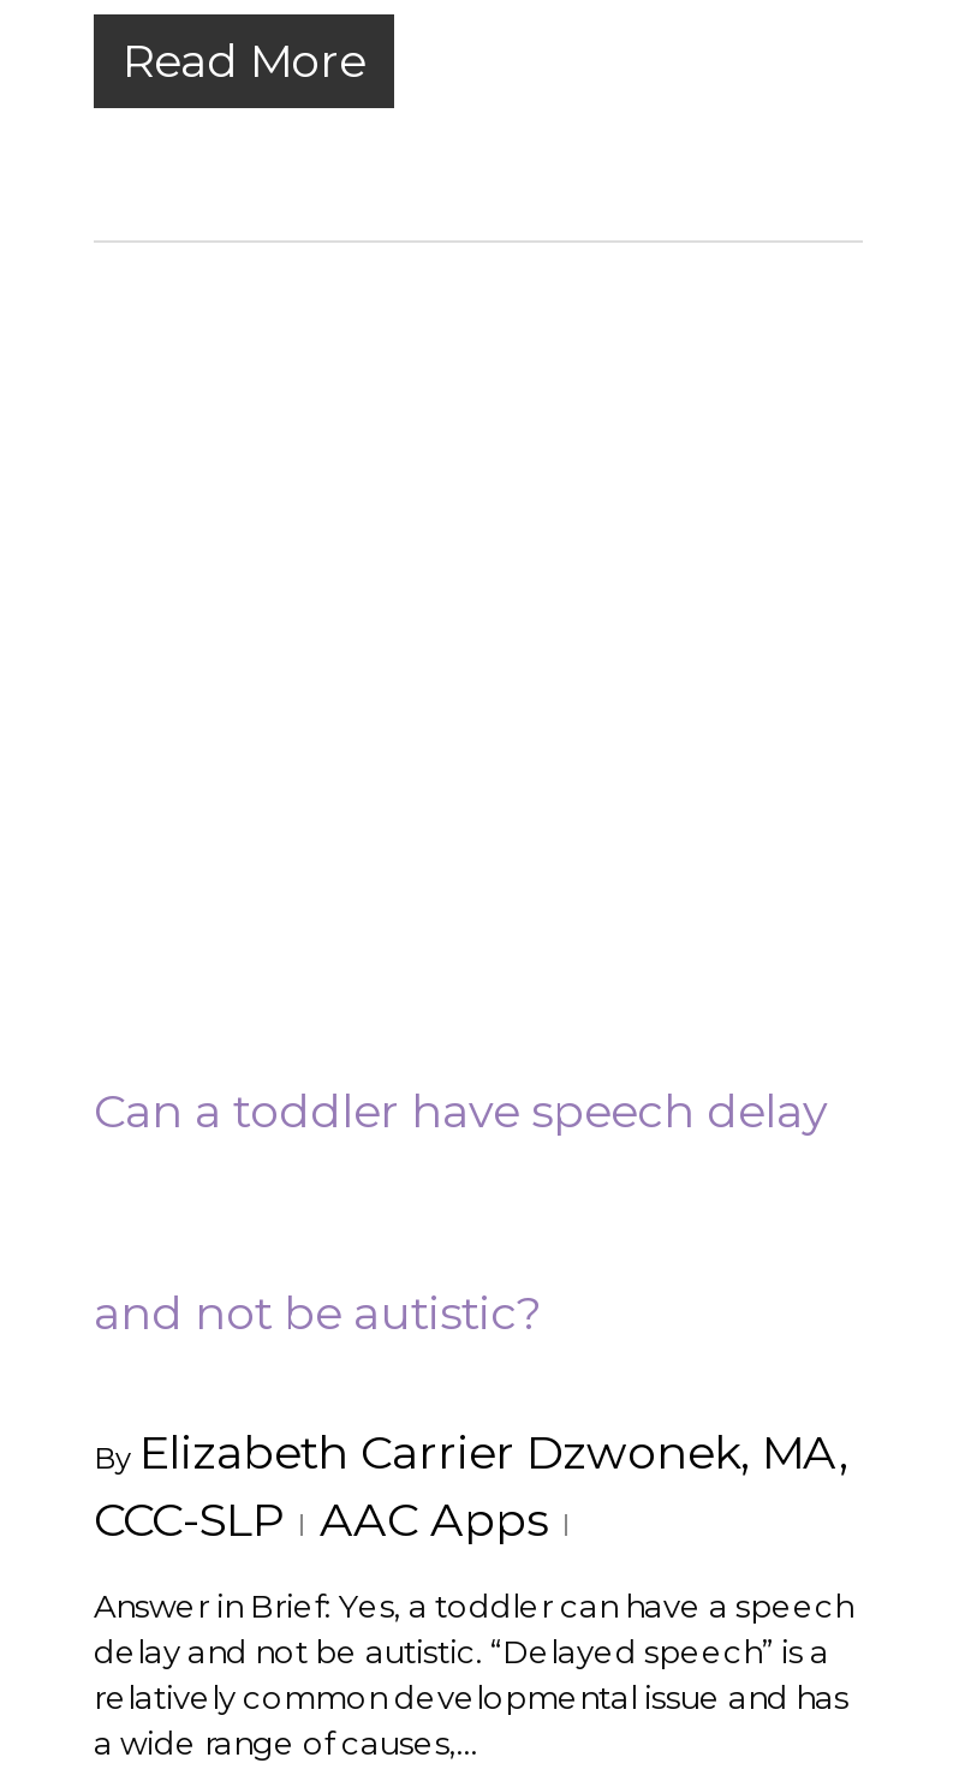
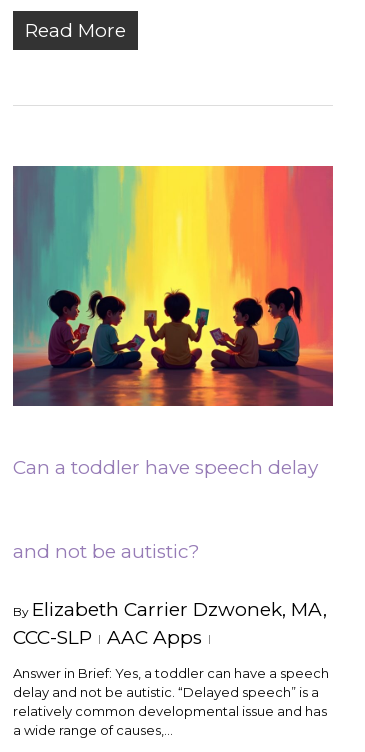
none -> [12,165,334,407] [image]

